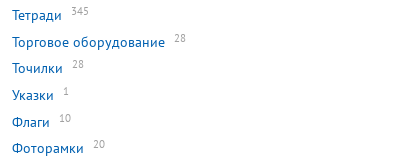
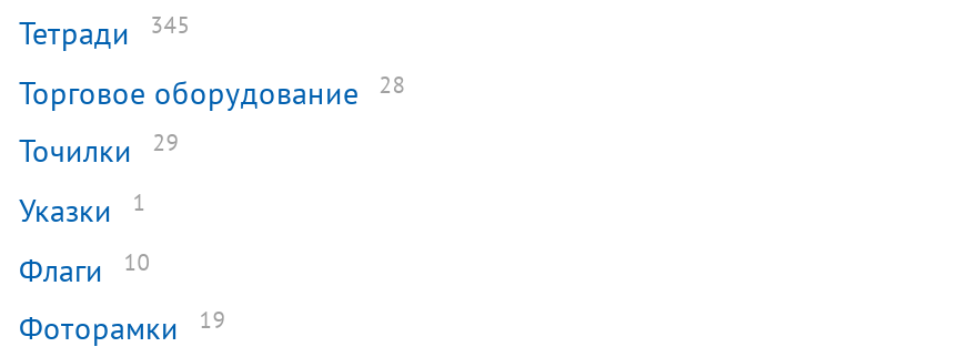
[12,57,84,77] Точилки 28 -> [19,127,179,172] Точилки 29
[12,137,105,157] Фоторамки 20 -> [19,304,226,349] Фоторамки 19

